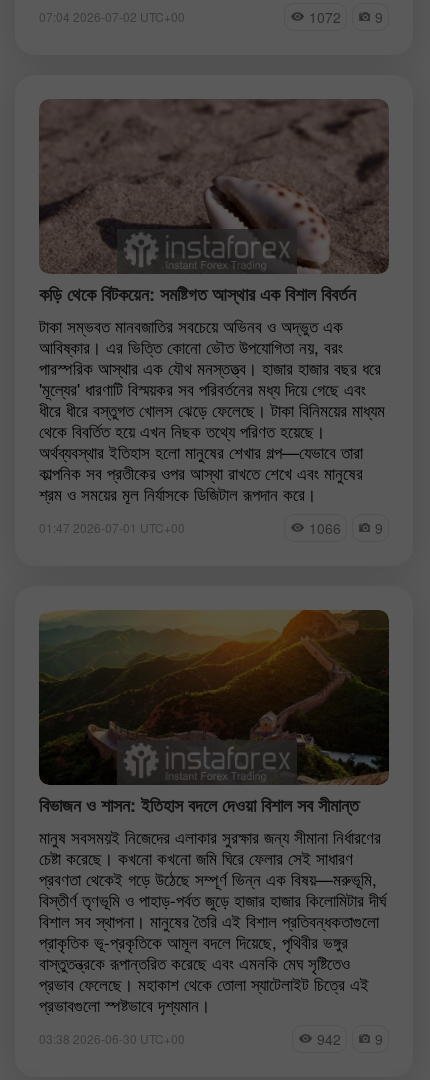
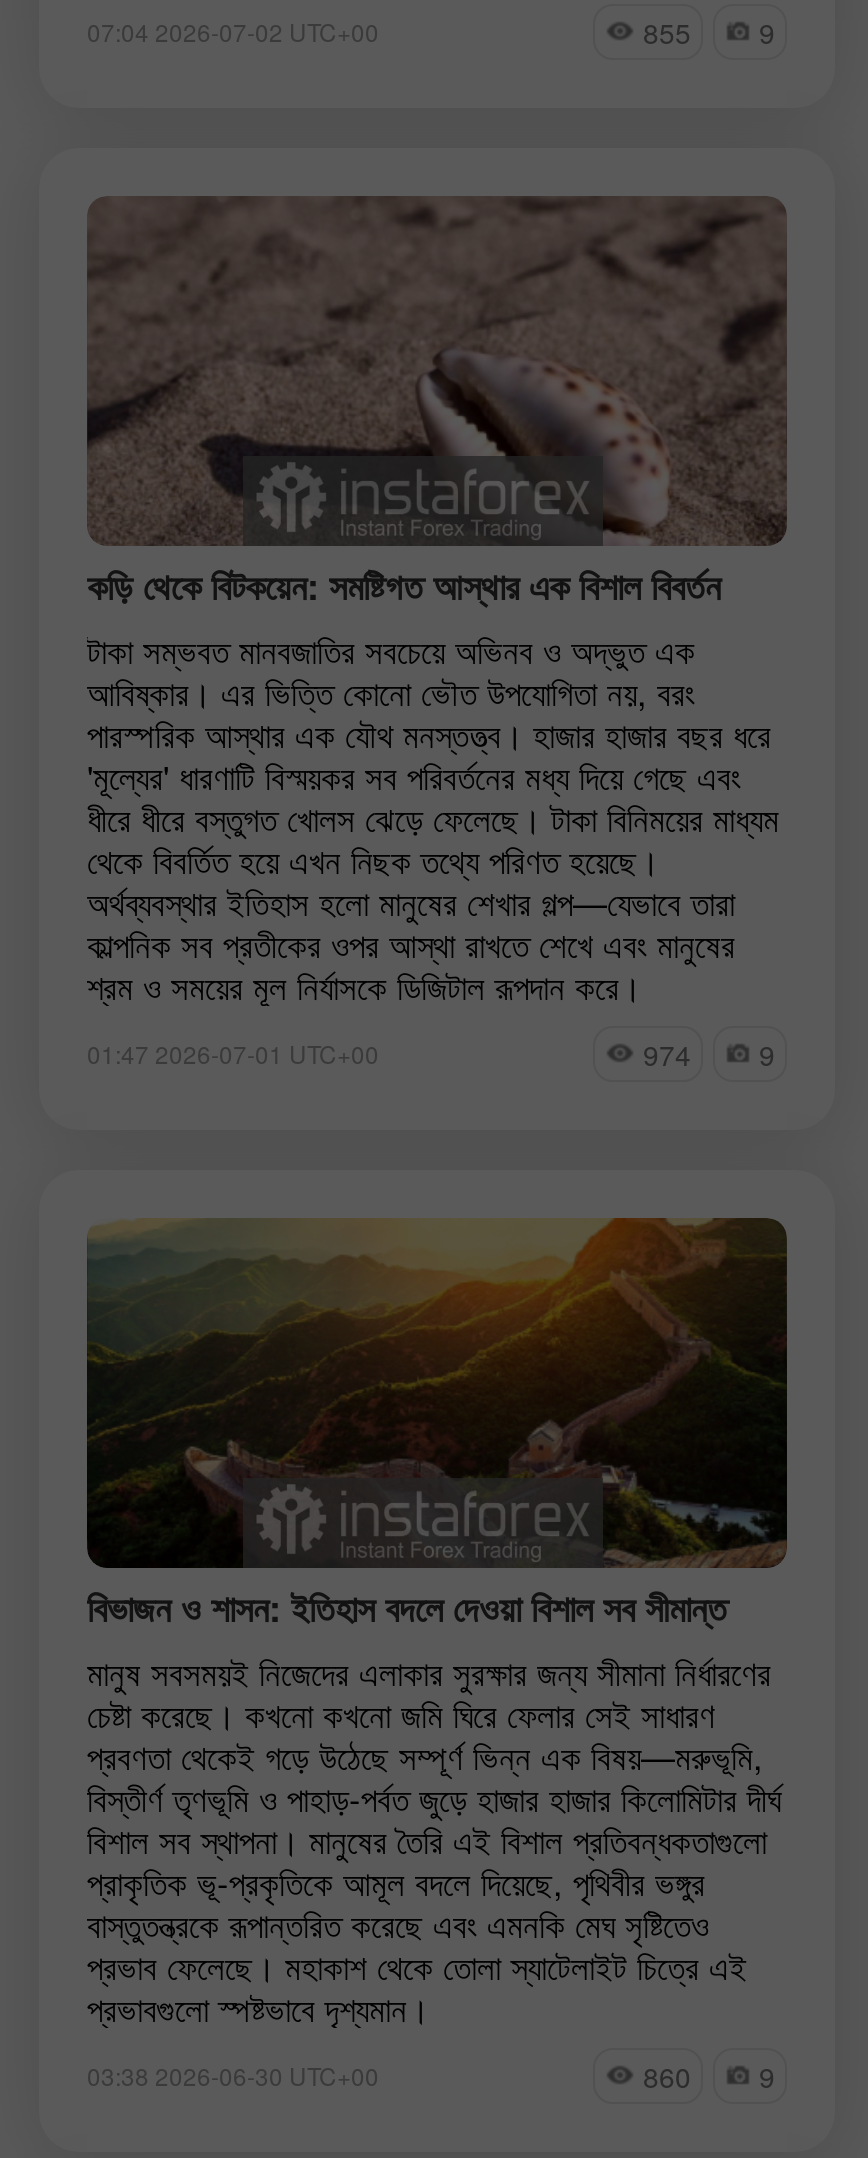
[309,7,383,27] 1072 9 -> [643,12,775,52] 855 9
[309,518,383,538] 1066 9 -> [643,1034,775,1074] 974 9
[317,1029,383,1049] 942 9 -> [643,2056,775,2096] 860 9

